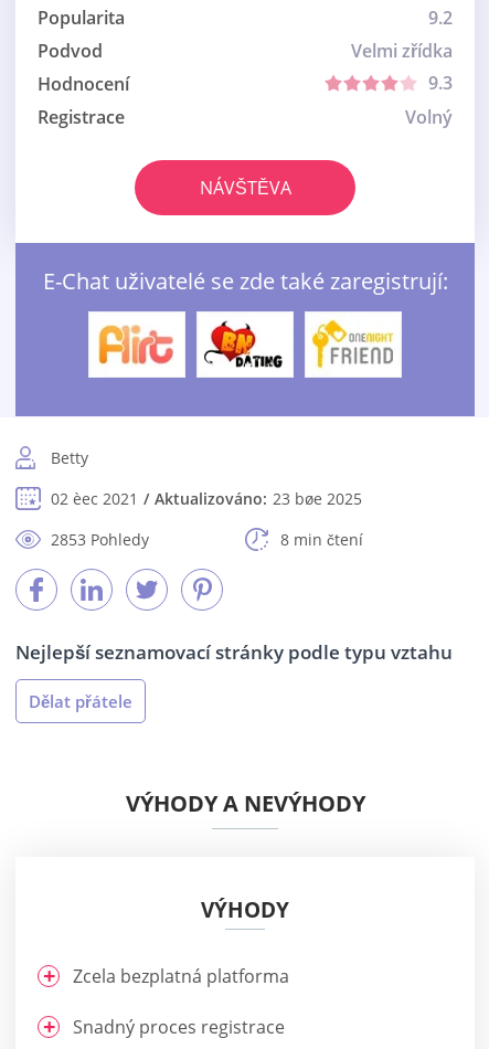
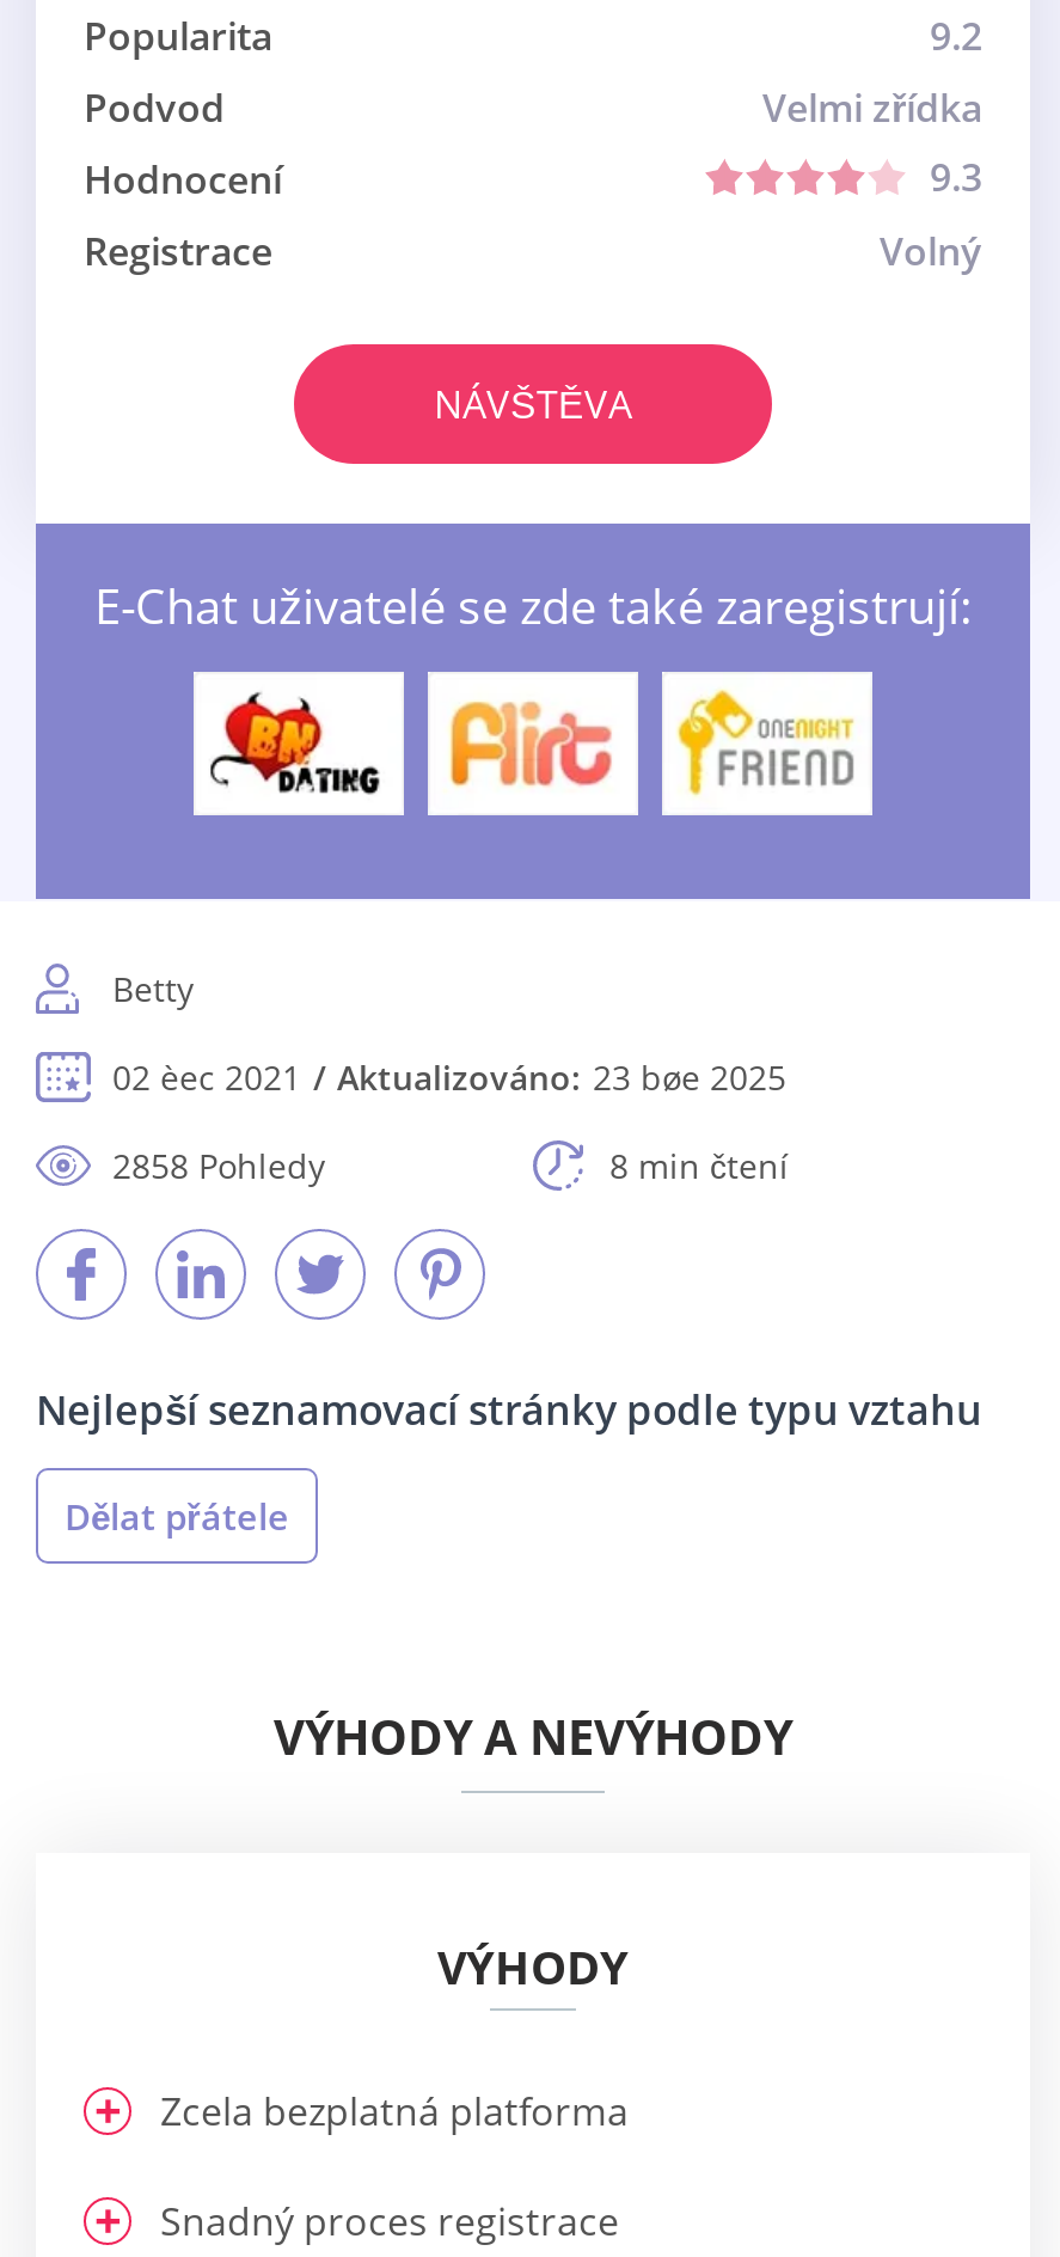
[96,321,174,368] [image] -> [208,691,382,796] [image]
[203,320,284,369] [image] -> [445,693,614,794] [image]
[51,529,149,550] 2853 Pohledy -> [112,1143,325,1189] 2858 Pohledy

